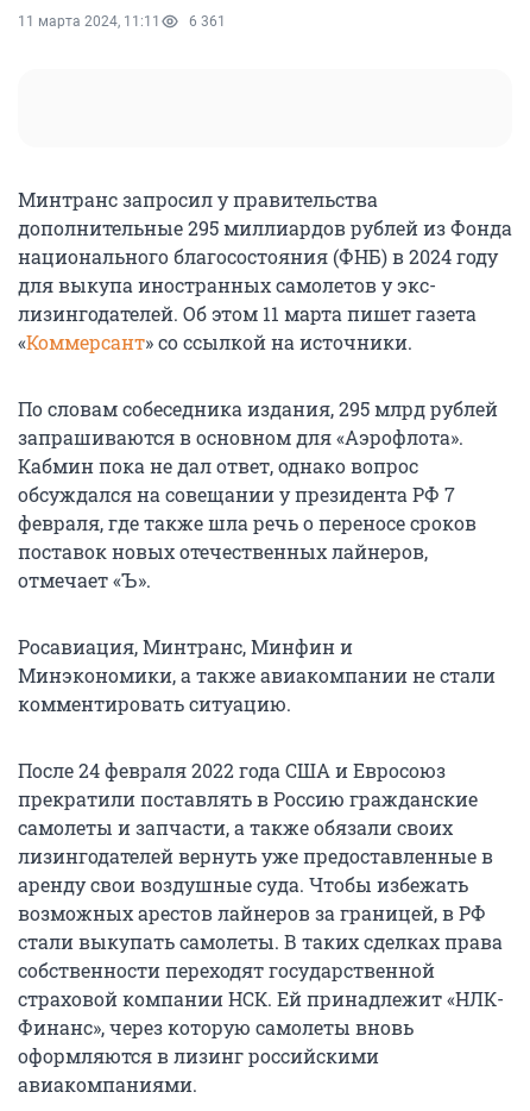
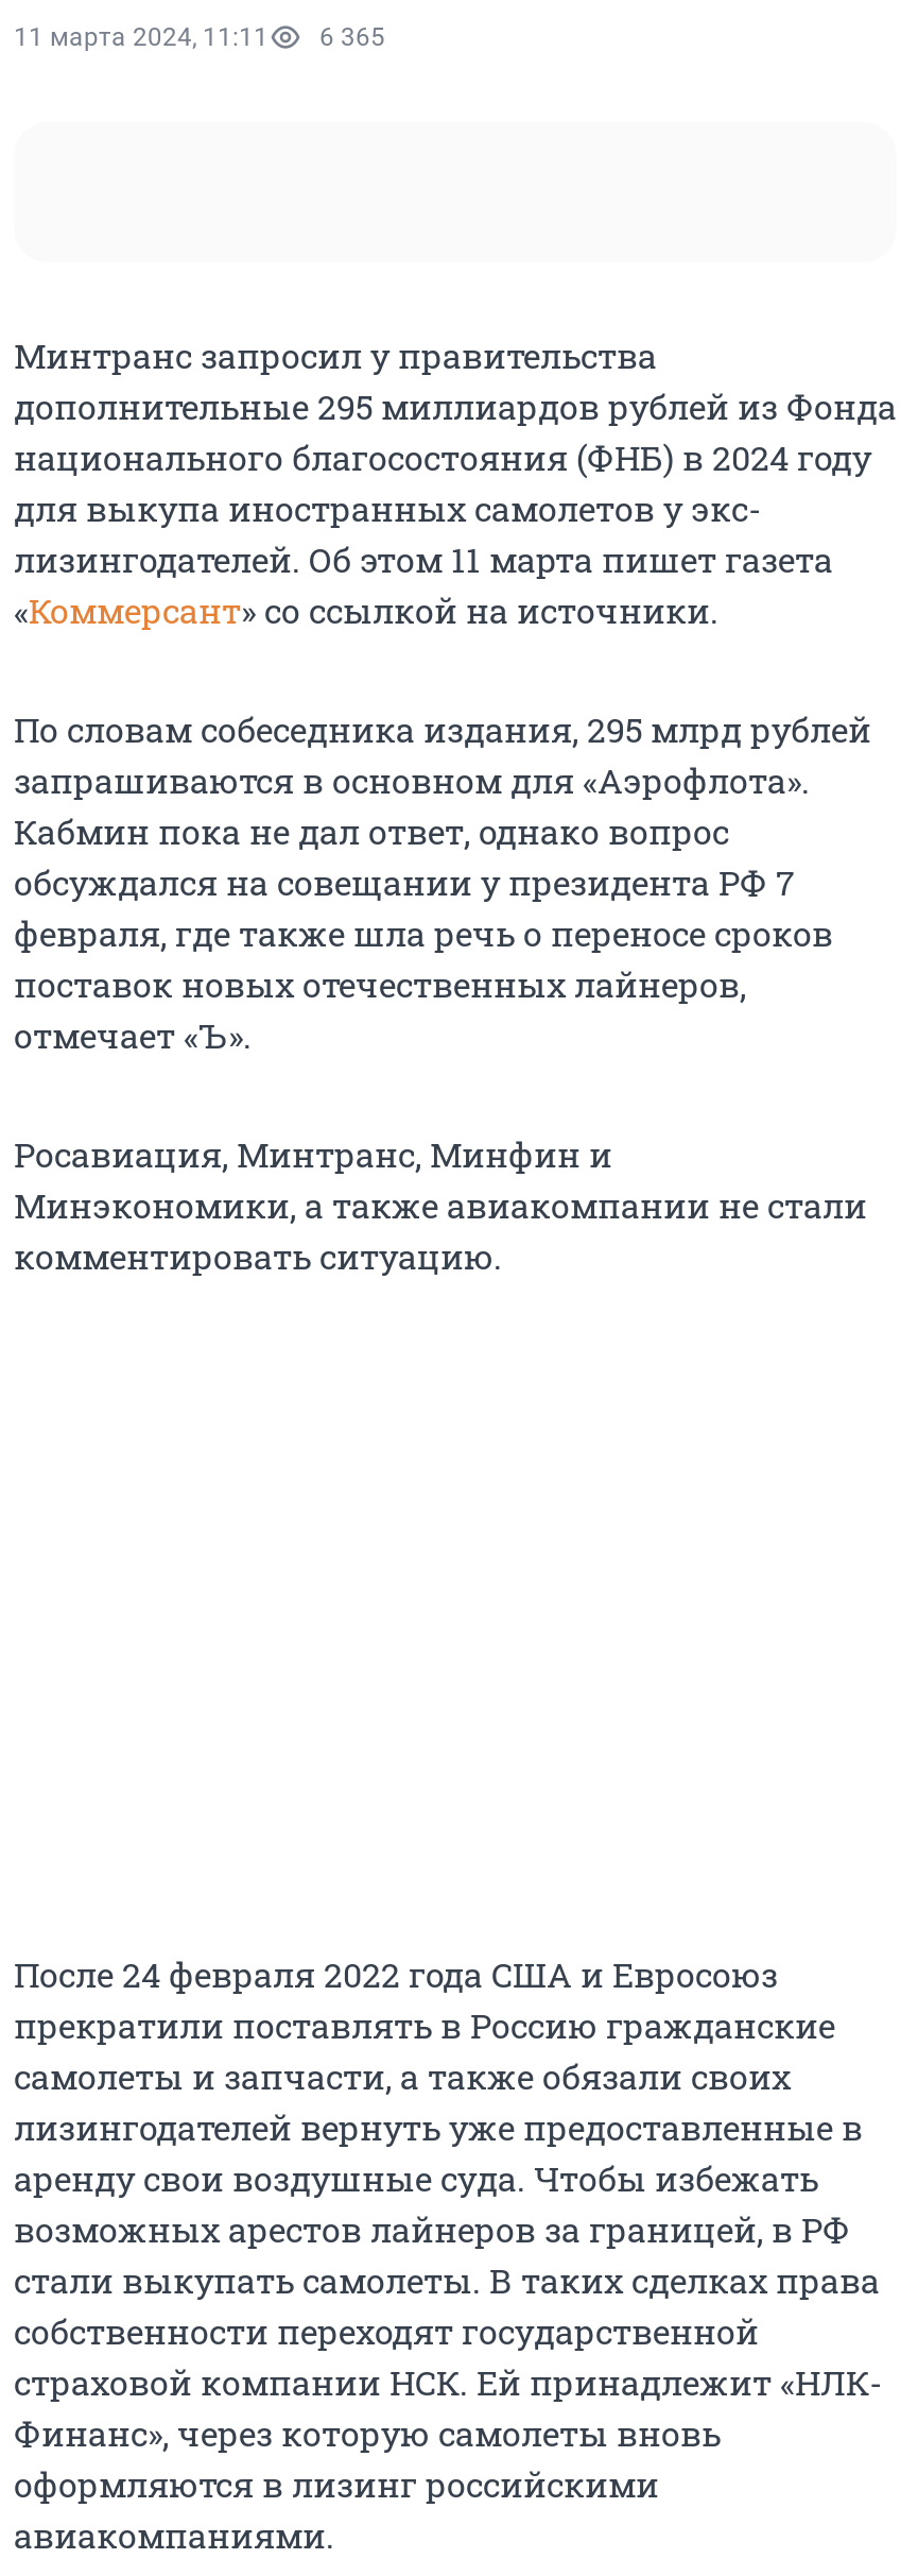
[18,13,226,30] 11 марта 2024, 11:11 6 361 -> [14,23,385,52] 11 марта 2024, 11:11 6 365

